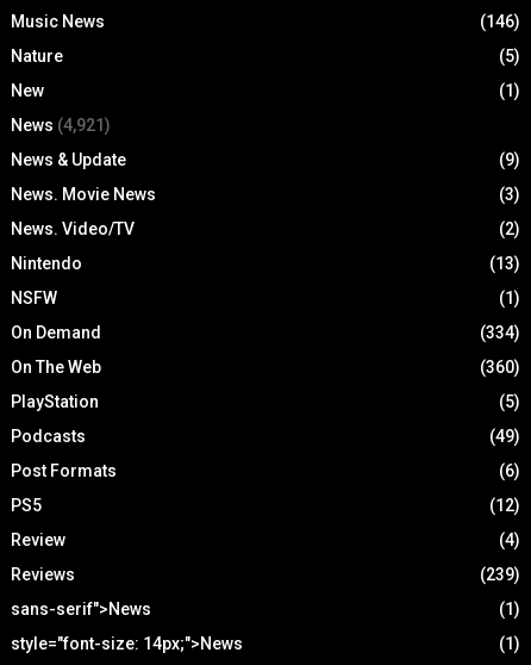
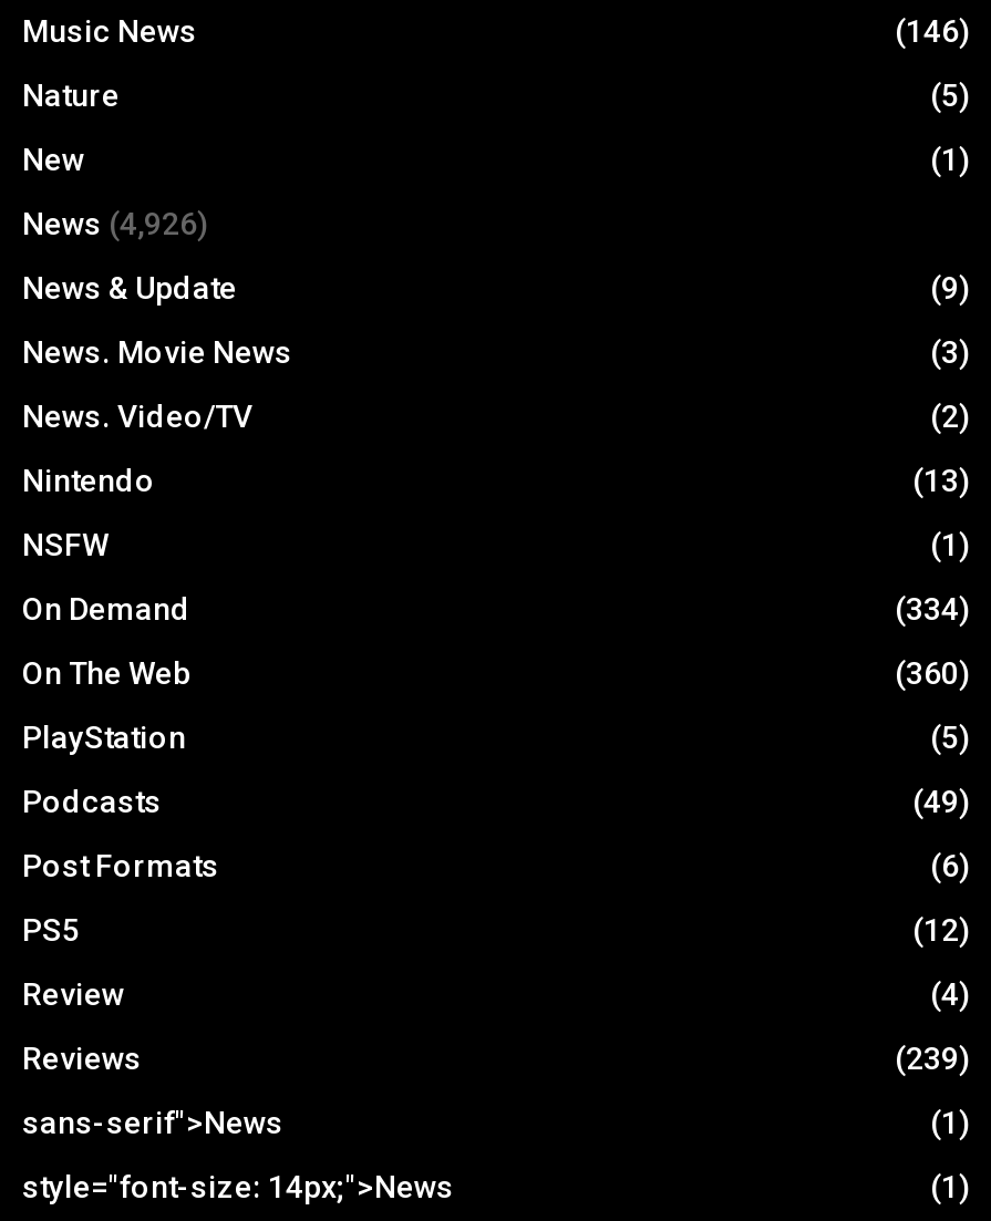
[11,115,111,134] News (4,921) -> [22,206,208,242] News (4,926)

